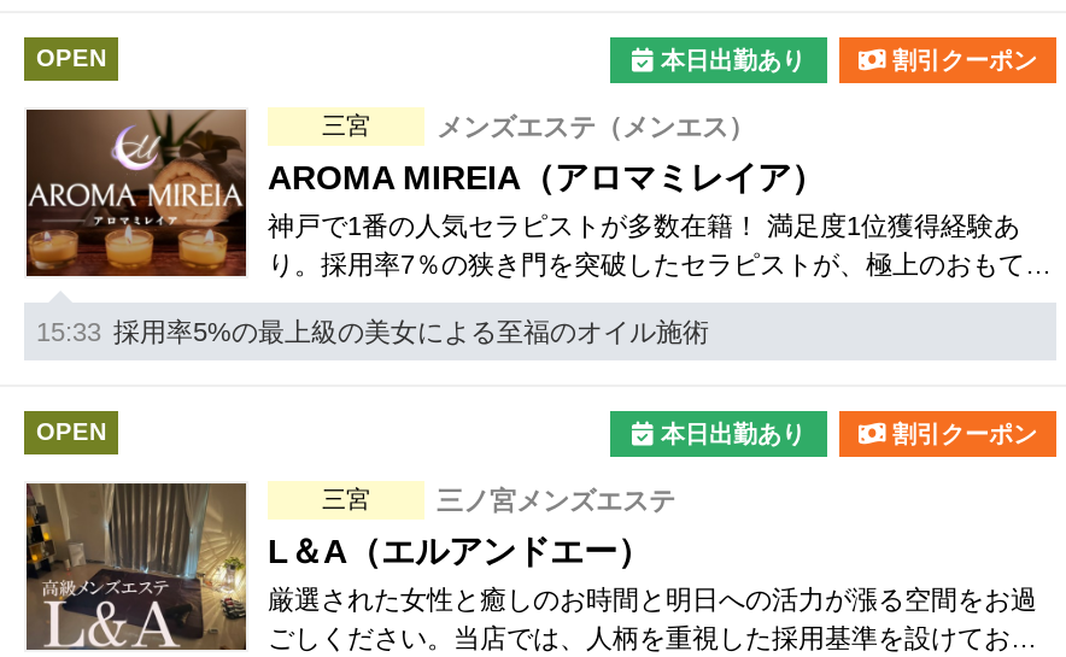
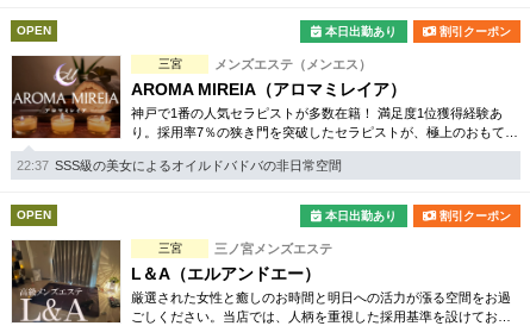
[36,317,709,346] 15:33 採用率5%の最上級の美女による至福のオイル施術 -> [17,158,342,173] 22:37 SSS級の美女によるオイルドバドバの非日常空間

